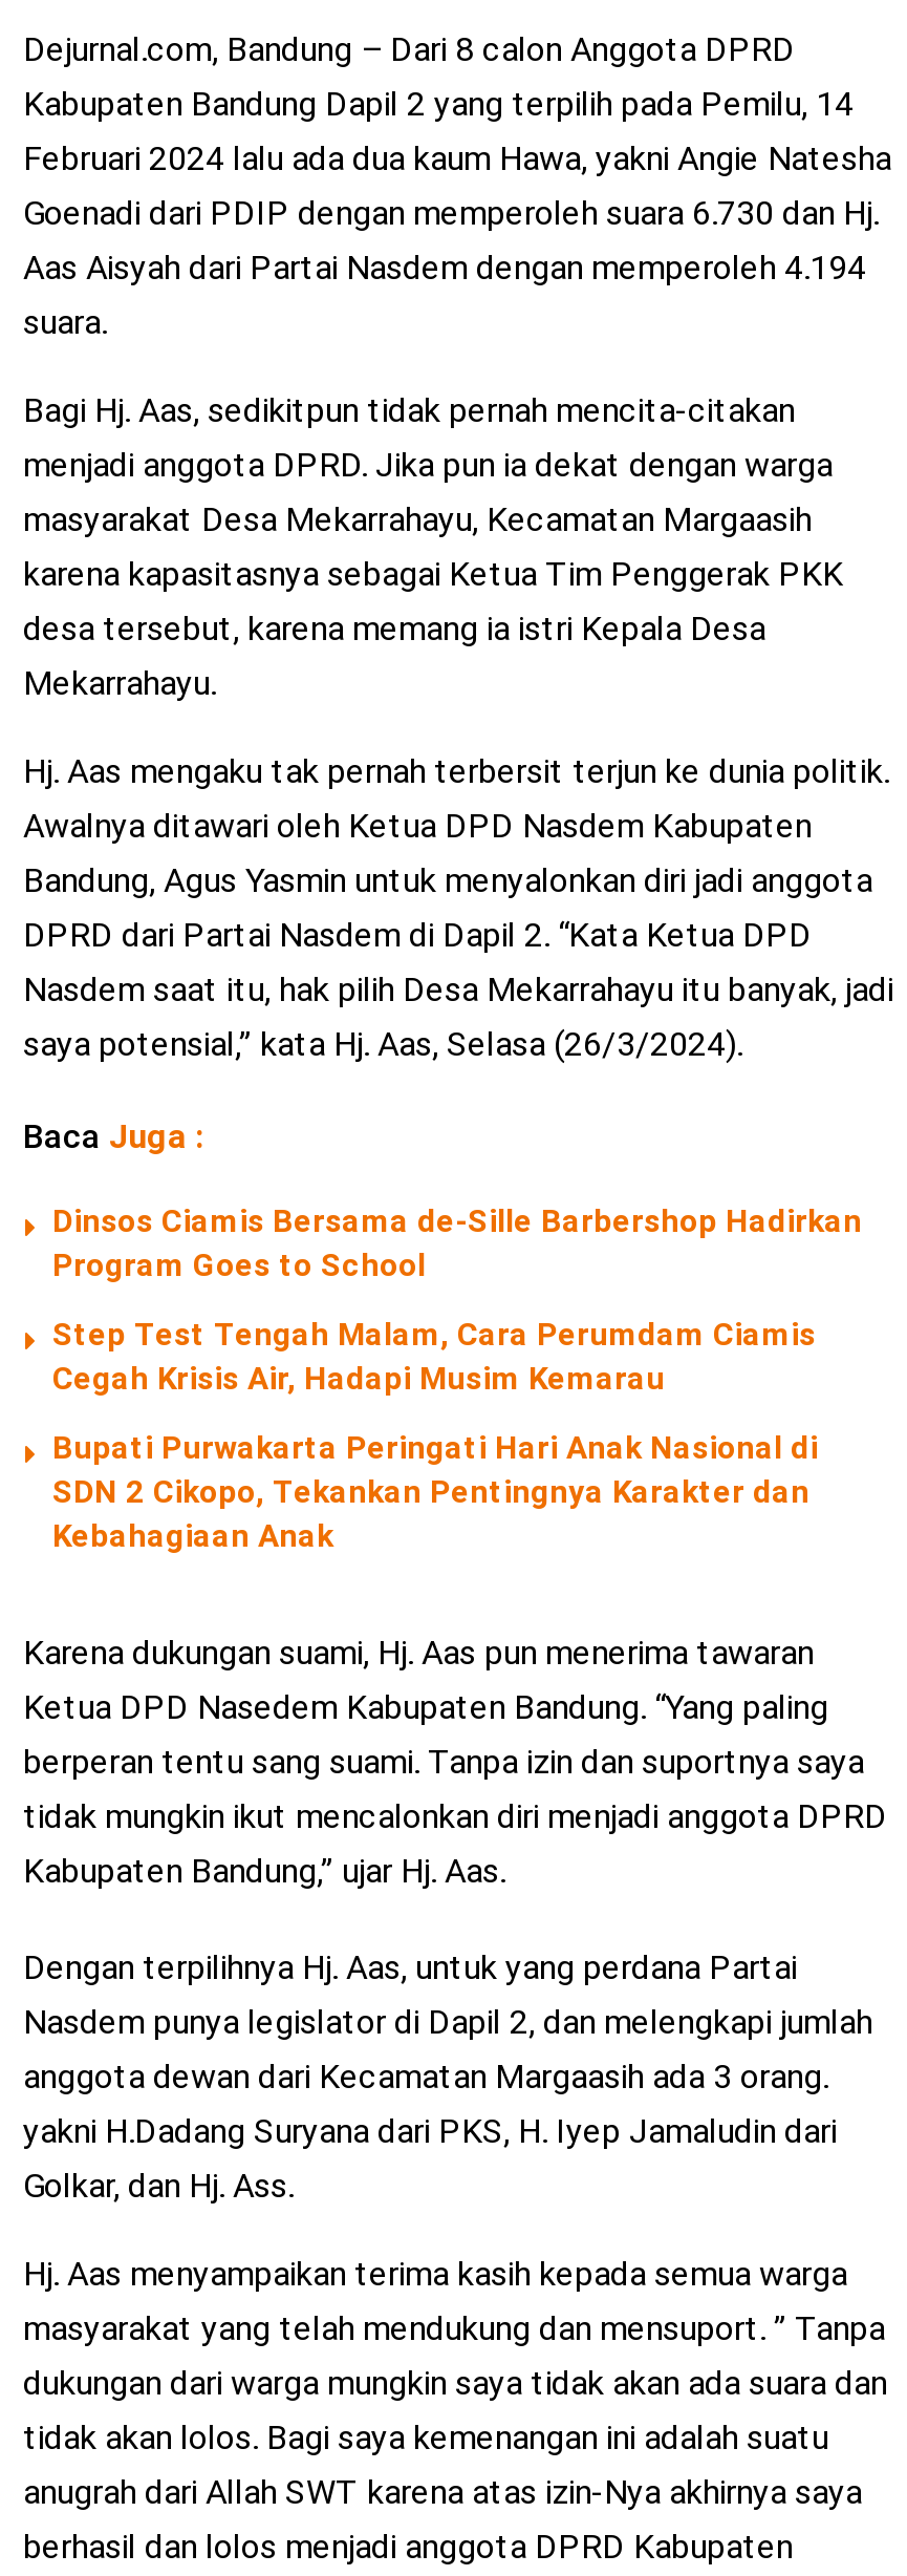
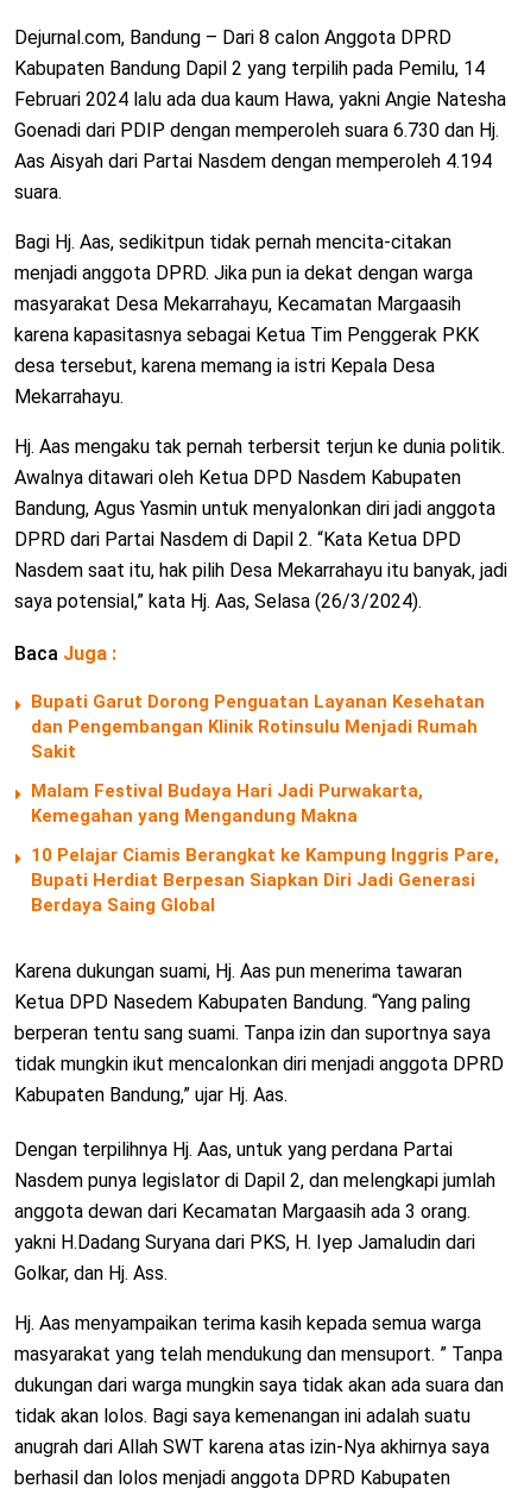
[52,1202,862,1284] Dinsos Ciamis Bersama de-Sille Barbershop Hadirkan | Program Goes to School -> [31,691,485,762] Bupati Garut Dorong Penguatan Layanan Kesehatan | dan Pengembangan Klinik Rotinsulu Menjadi Rumah | Sakit
[52,1316,816,1398] Step Test Tengah Malam, Cara Perumdam Ciamis | Cegah Krisis Air, Hadapi Musim Kemarau -> [31,780,423,827] Malam Festival Budaya Hari Jadi Purwakarta, | Kemegahan yang Mengandung Makna
[52,1429,818,1555] Bupati Purwakarta Peringati Hari Anak Nasional di | SDN 2 Cikopo, Tekankan Pentingnya Karakter dan | Kebahagiaan Anak -> [31,844,499,916] 10 Pelajar Ciamis Berangkat ke Kampung Inggris Pare, | Bupati Herdiat Berpesan Siapkan Diri Jadi Generasi | Berdaya Saing Global

